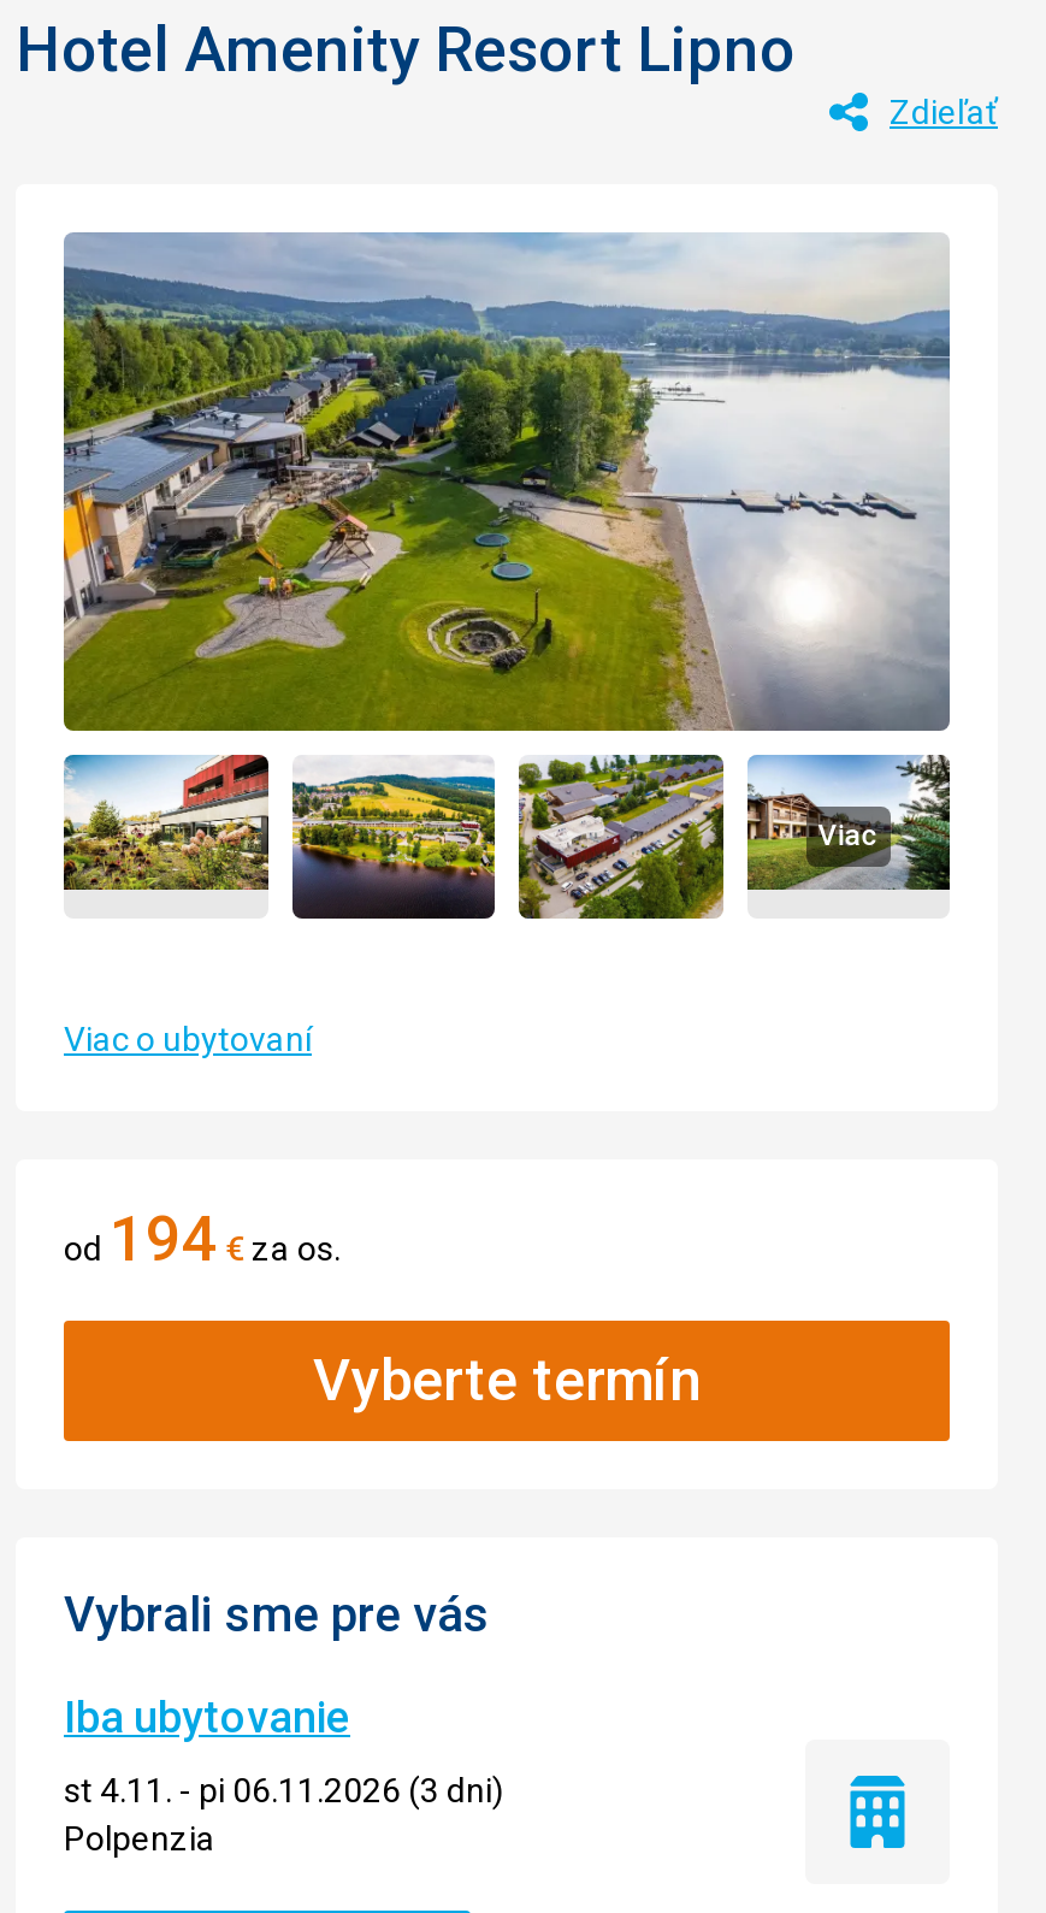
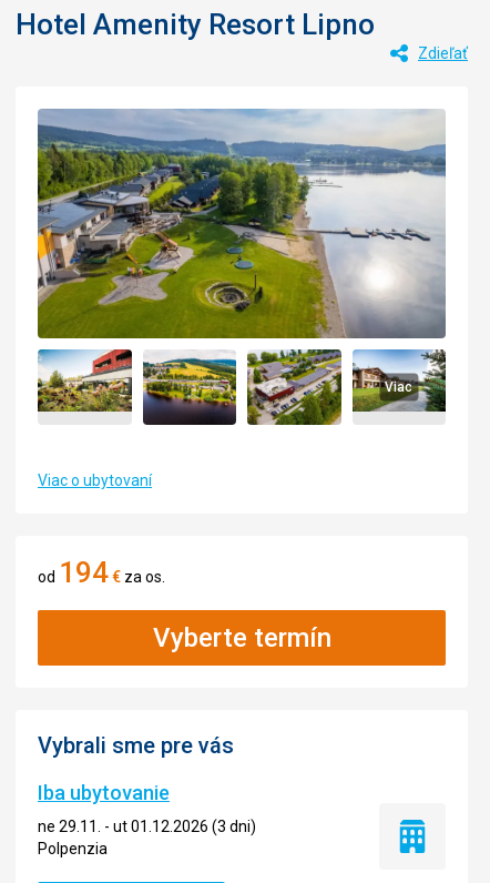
[64,1770,504,1809] st 4.11. - pi 06.11.2026 (3 dni) -> [38,817,256,835] ne 29.11. - ut 01.12.2026 (3 dni)

